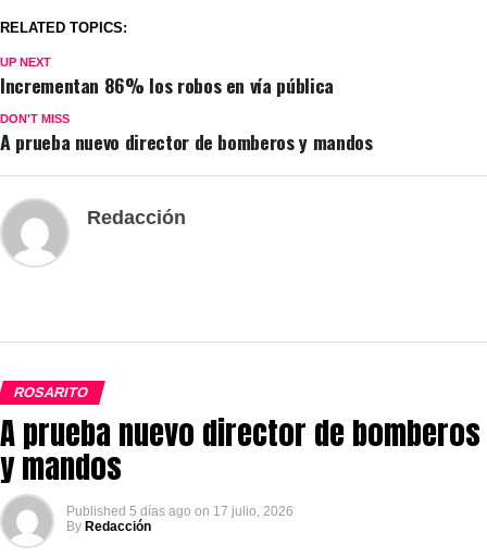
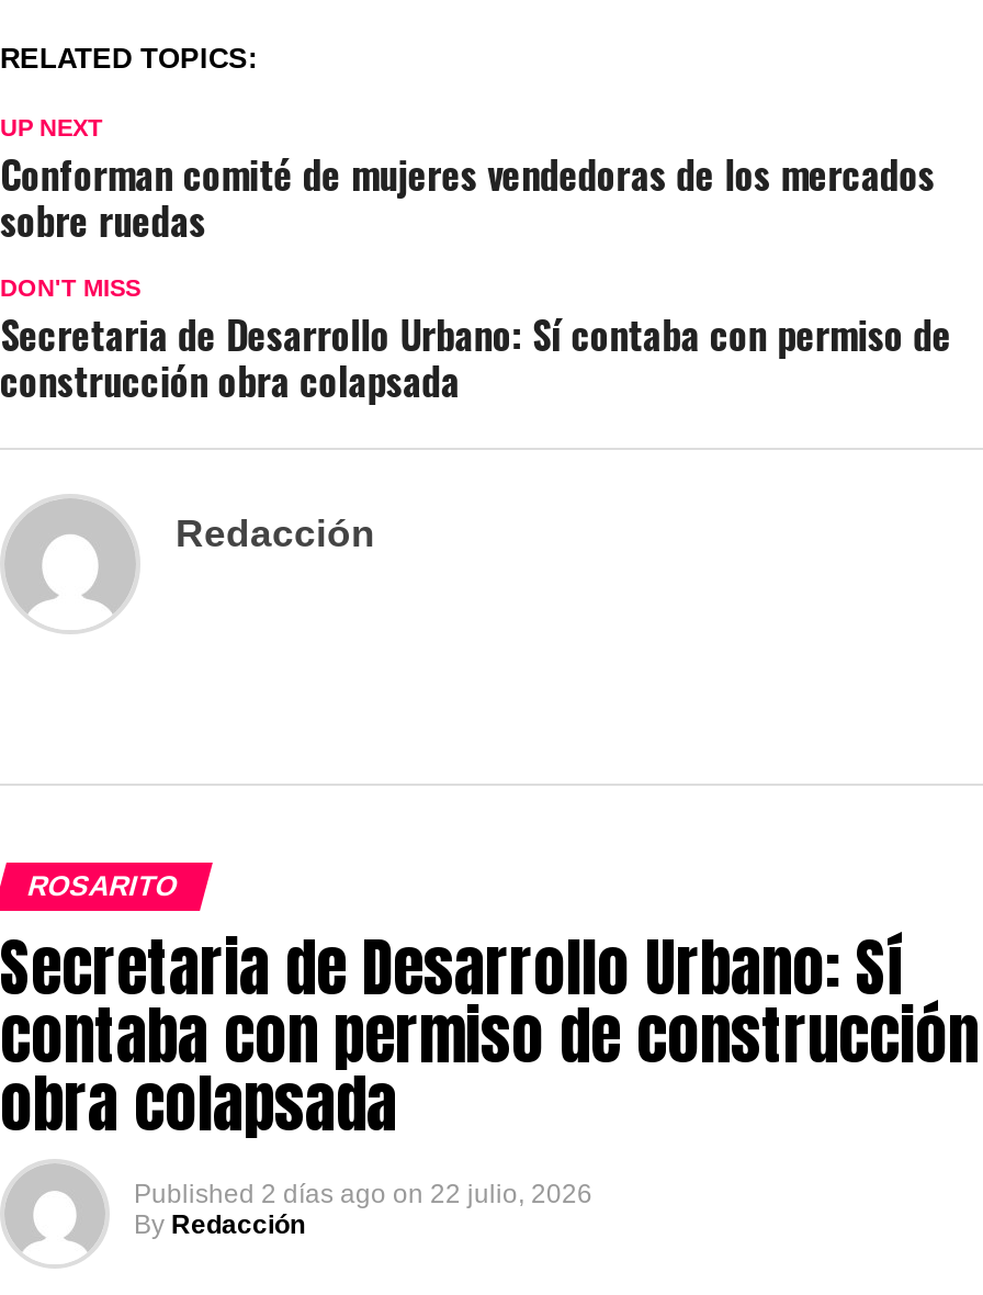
[0,70,339,98] Incrementan 86% los robos en vía pública -> [0,144,935,247] Conforman comité de mujeres vendedoras de los mercados | sobre ruedas
[0,127,372,155] A prueba nuevo director de bomberos y mandos -> [0,304,951,407] Secretaria de Desarrollo Urbano: Sí contaba con permiso de | construcción obra colapsada
[0,409,480,518] A prueba nuevo director de bomberos | y mandos | Published 5 días ago on 17 julio, 2026 -> [0,919,979,1208] Secretaria de Desarrollo Urbano: Sí | contaba con permiso de construcción | obra colapsada | Published 2 días ago on 22 julio, 2026

